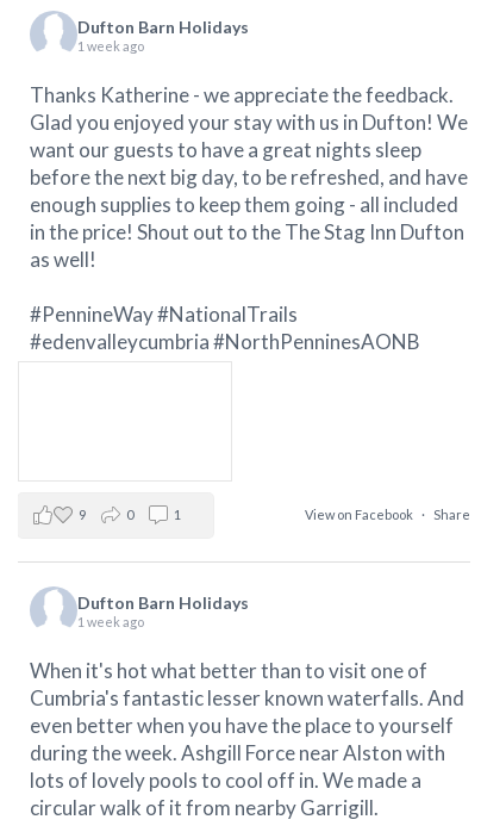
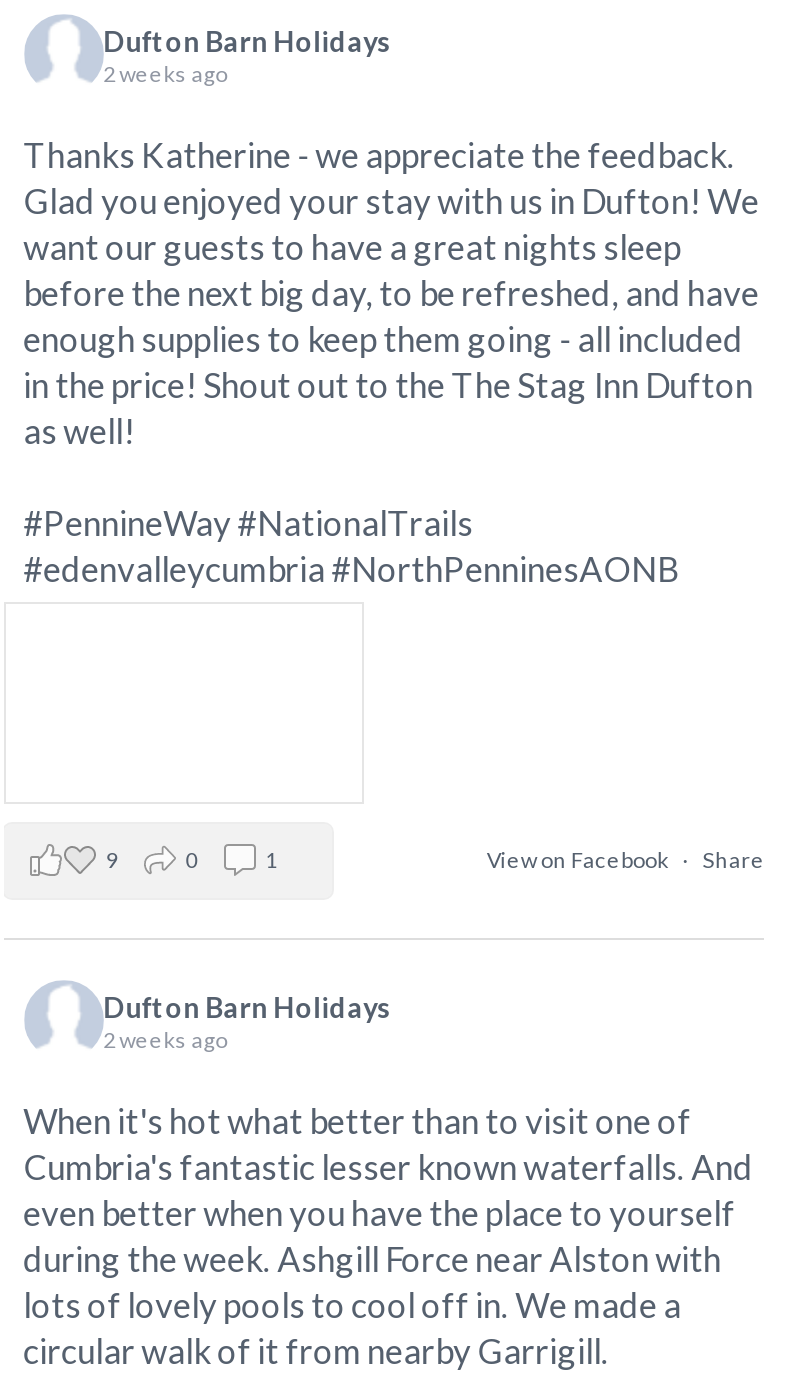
[77,38,144,54] 1 week ago -> [103,60,227,86] 2 weeks ago
[77,614,144,629] 1 week ago -> [103,1026,227,1052] 2 weeks ago

